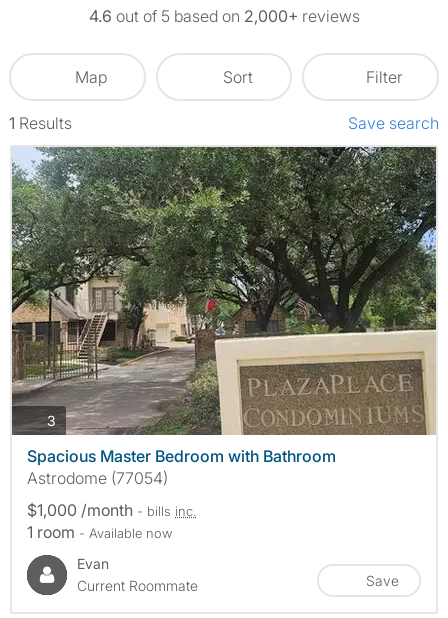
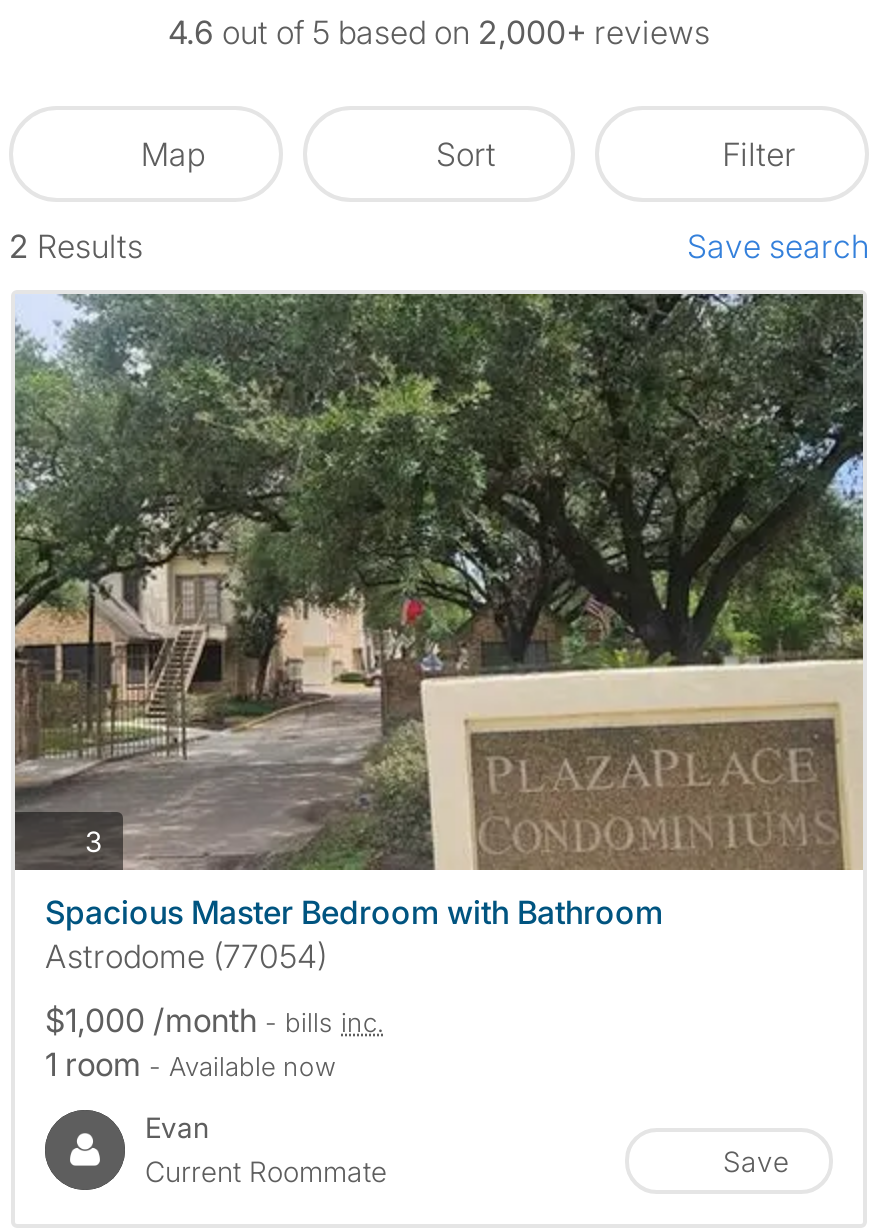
[9,113,72,133] 1 Results -> [9,226,143,266] 2 Results

